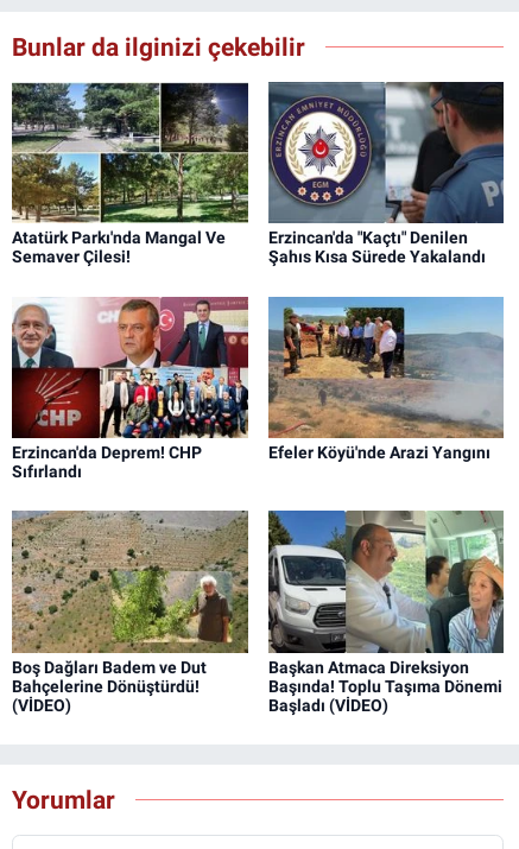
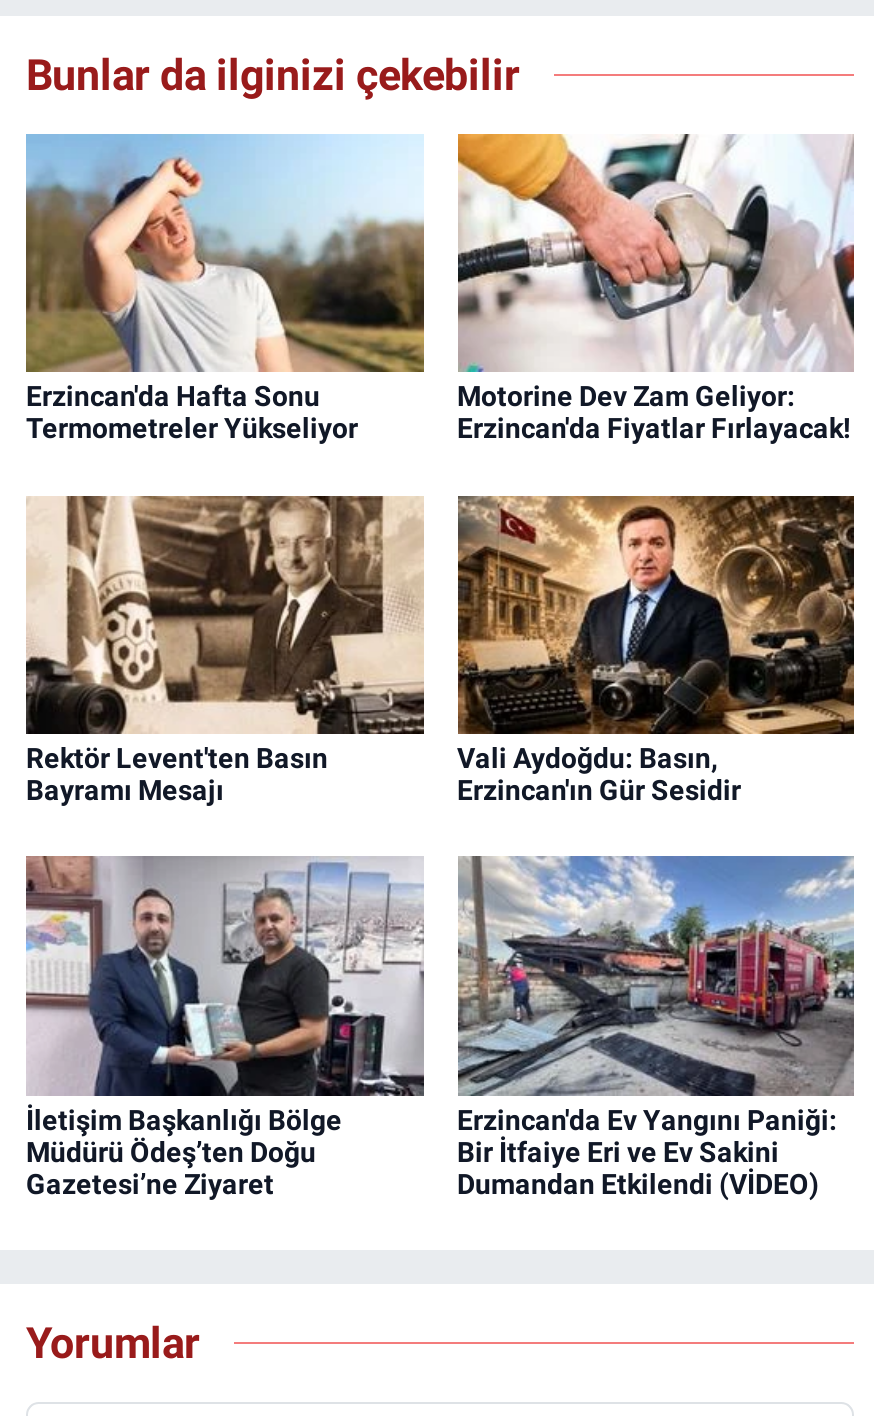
[11,82,249,266] [image] | Atatürk Parkı'nda Mangal Ve | Semaver Çilesi! -> [26,134,426,444] [image] | Erzincan'da Hafta Sonu | Termometreler Yükseliyor
[267,81,505,266] [image] | Erzincan'da "Kaçtı" Denilen | Şahıs Kısa Sürede Yakalandı -> [456,132,856,444] [image] | Motorine Dev Zam Geliyor: | Erzincan'da Fiyatlar Fırlayacak!
[11,296,249,481] [image] | Erzincan'da Deprem! CHP | Sıfırlandı -> [24,494,424,806] [image] | Rektör Levent'ten Basın | Bayramı Mesajı
[267,296,504,462] [image] | Efeler Köyü'nde Arazi Yangını -> [456,494,856,806] [image] | Vali Aydoğdu: Basın, | Erzincan'ın Gür Sesidir
[11,511,249,715] [image] | Boş Dağları Badem ve Dut | Bahçelerine Dönüştürdü! | (VİDEO) -> [26,856,424,1200] [image] | İletişim Başkanlığı Bölge | Müdürü Ödeş’ten Doğu | Gazetesi’ne Ziyaret
[267,509,505,715] [image] | Başkan Atmaca Direksiyon | Başında! Toplu Taşıma Dönemi | Başladı (VİDEO) -> [457,854,856,1200] [image] | Erzincan'da Ev Yangını Paniği: | Bir İtfaiye Eri ve Ev Sakini | Dumandan Etkilendi (VİDEO)

